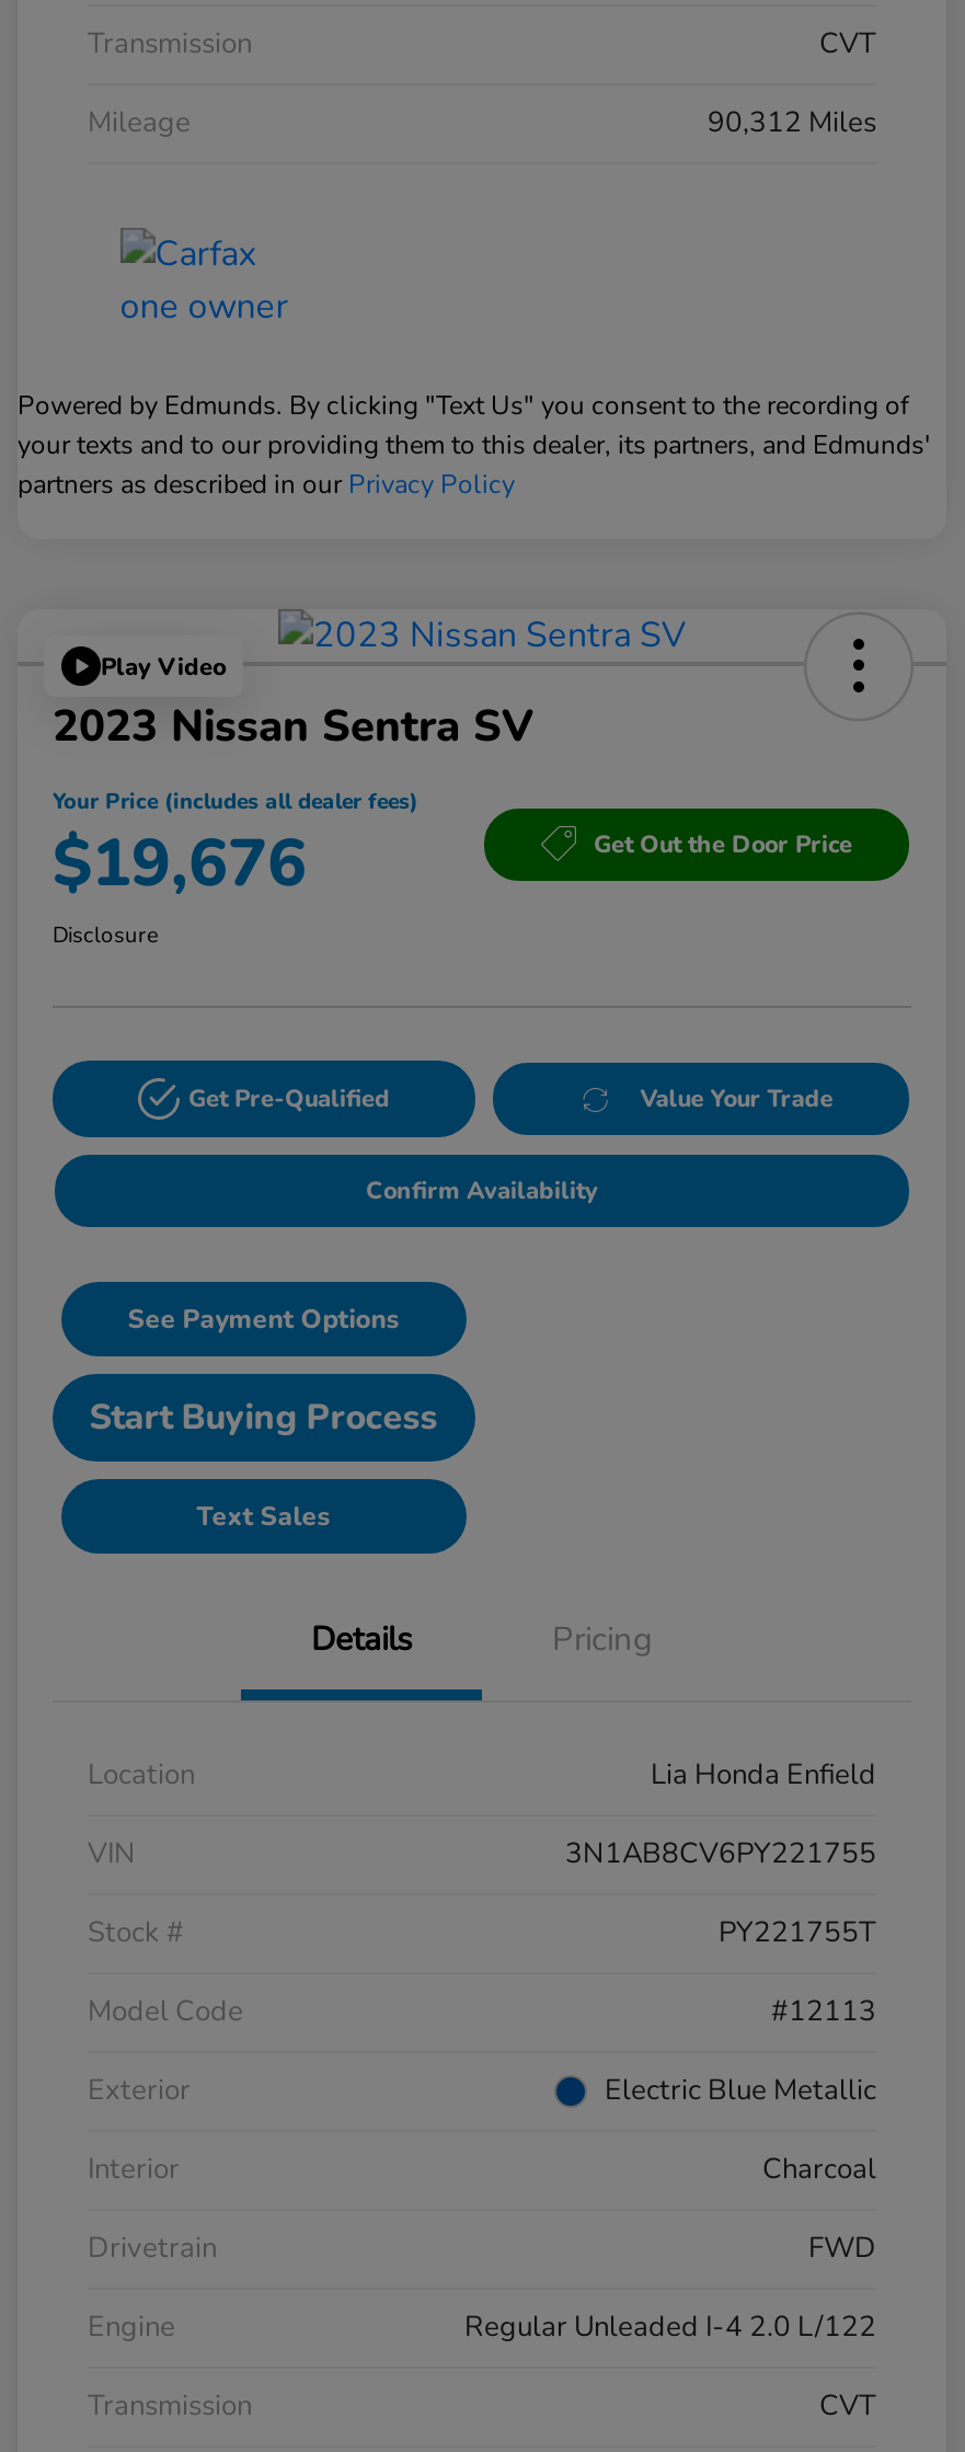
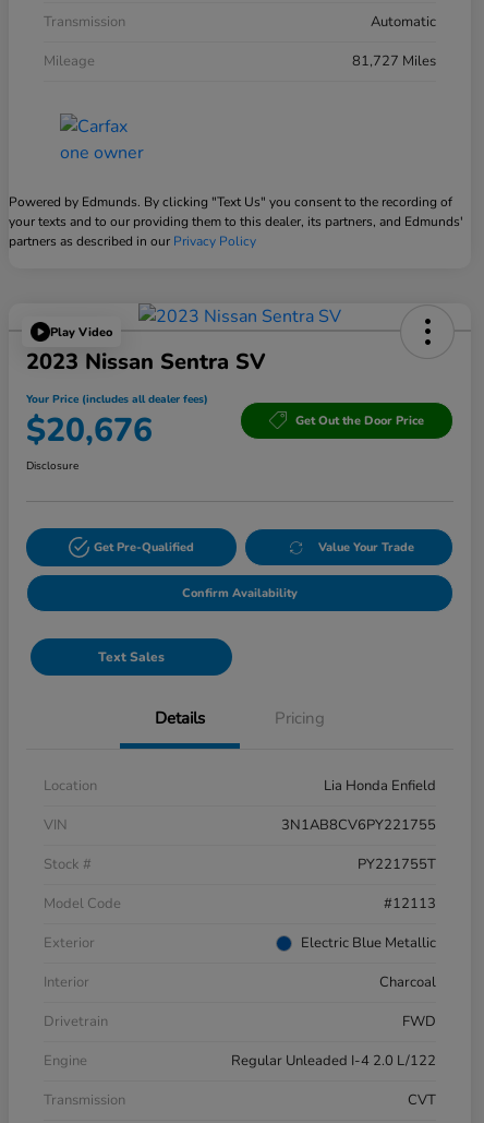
[819,25,876,64] CVT -> [371,12,436,32] Automatic
[708,103,876,143] 90,312 Miles -> [352,52,436,71] 81,727 Miles
[53,820,307,910] $19,676 -> [26,408,153,453] $20,676
[89,1302,438,1442] See Payment Options | Start Buying Process -> none

